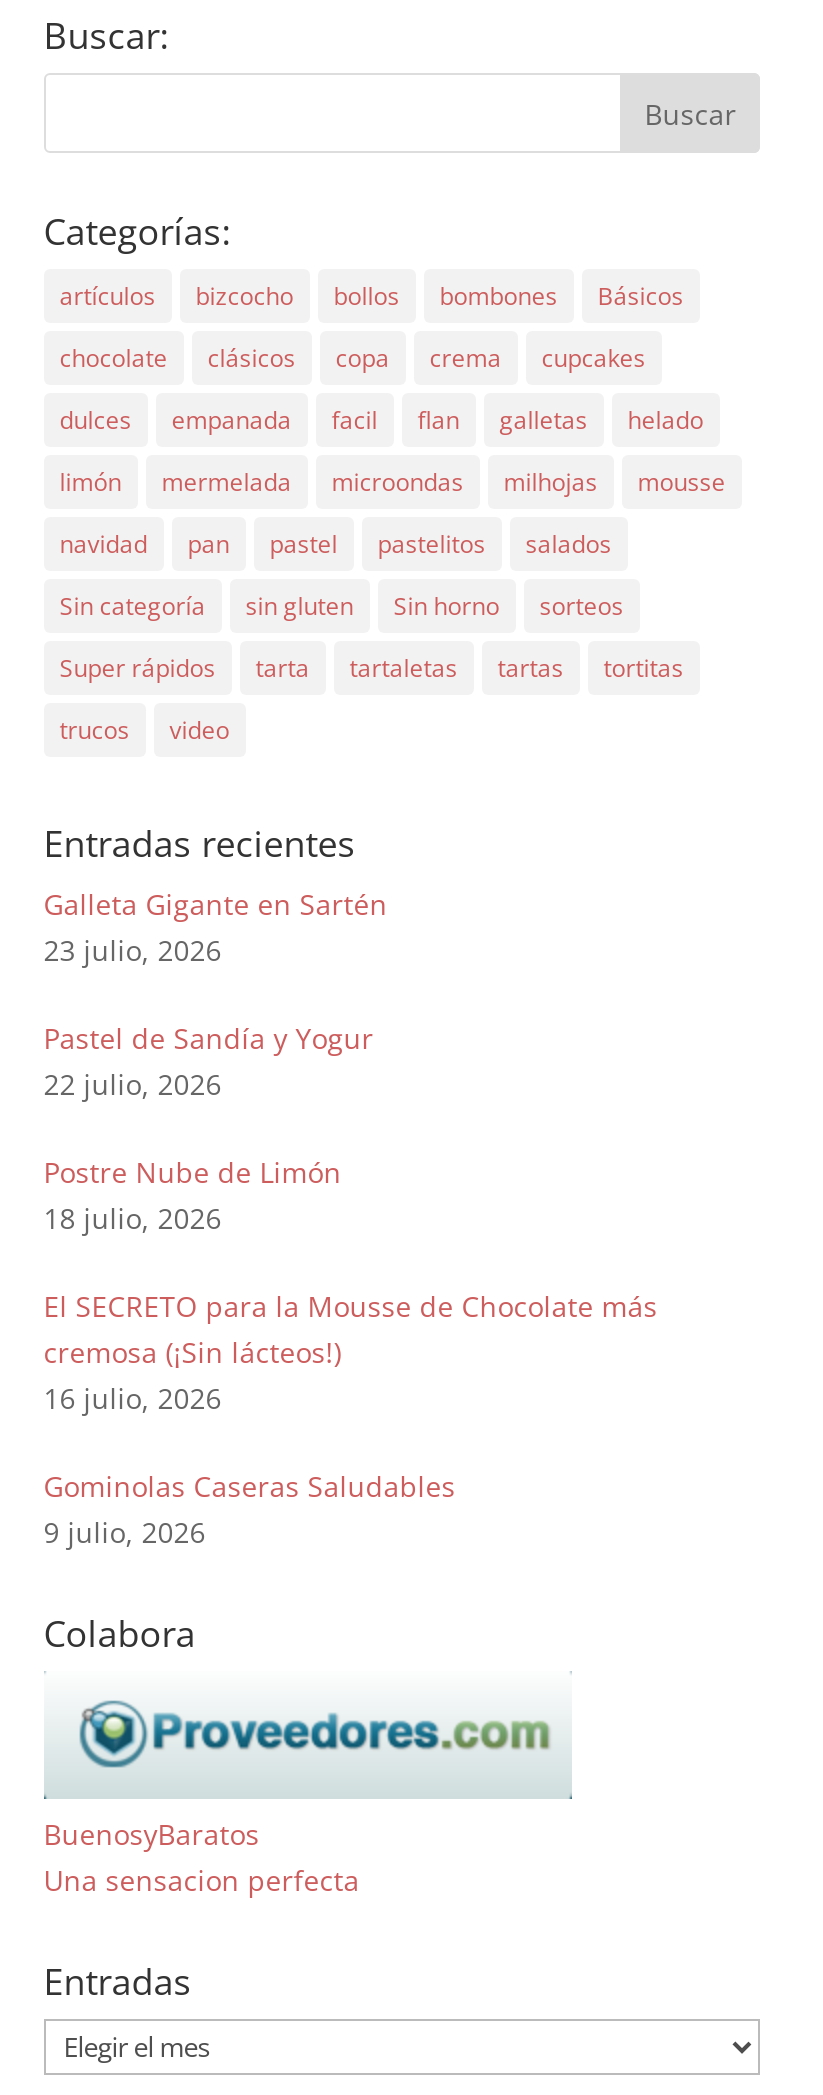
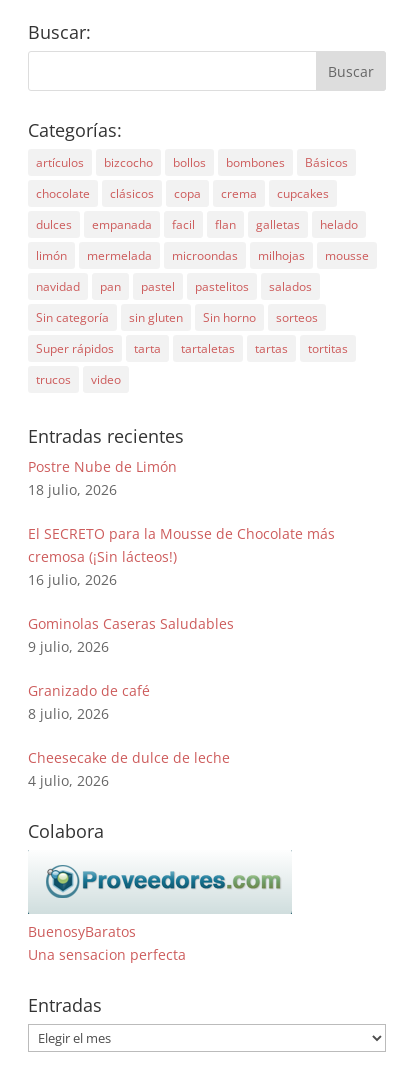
[44,885,388,1103] Galleta Gigante en Sartén | 23 julio, 2026 | Pastel de Sandía y Yogur | 22 julio, 2026 -> none
moved [44,1153,658,1551] -> [28,457,335,656]: Postre Nube de Limón | 18 julio, 2026 | El SECRETO para la Mousse de Chocolate más | cremosa (¡Sin lácteos!) | 16 julio, 2026 | Gominolas Caseras Saludables | 9 julio, 2026
none -> [28,681,230,790] Granizado de café | 8 julio, 2026 | Cheesecake de dulce de leche | 4 julio, 2026

